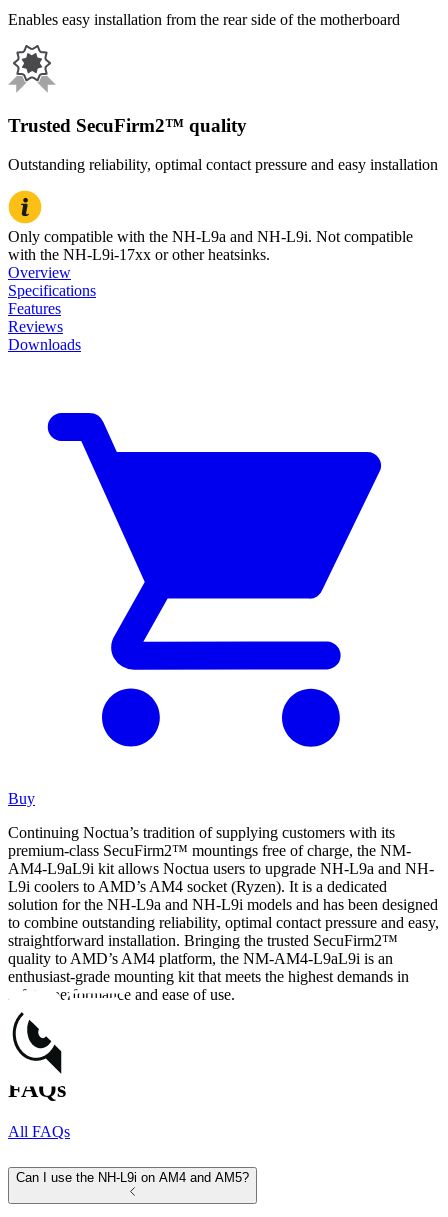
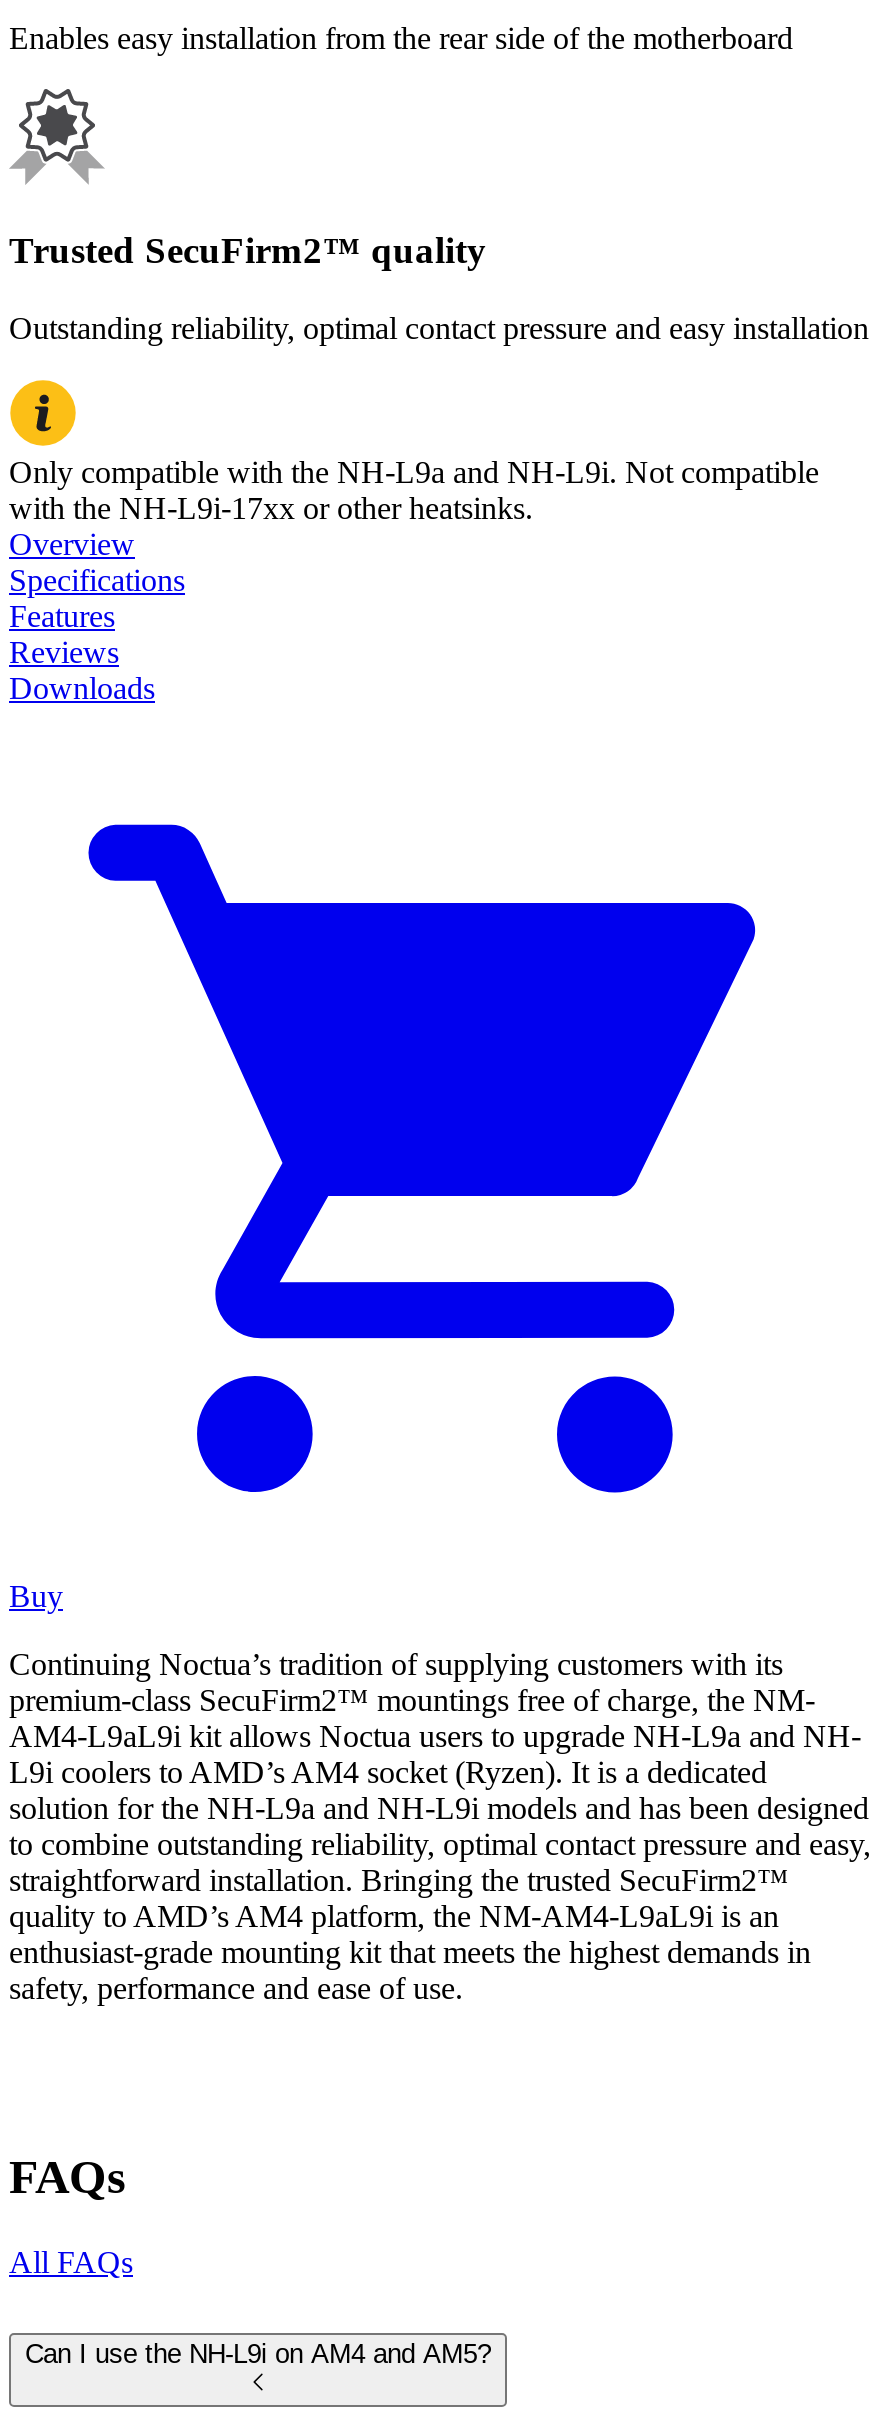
[12,1012,62,1073] [image] -> none

